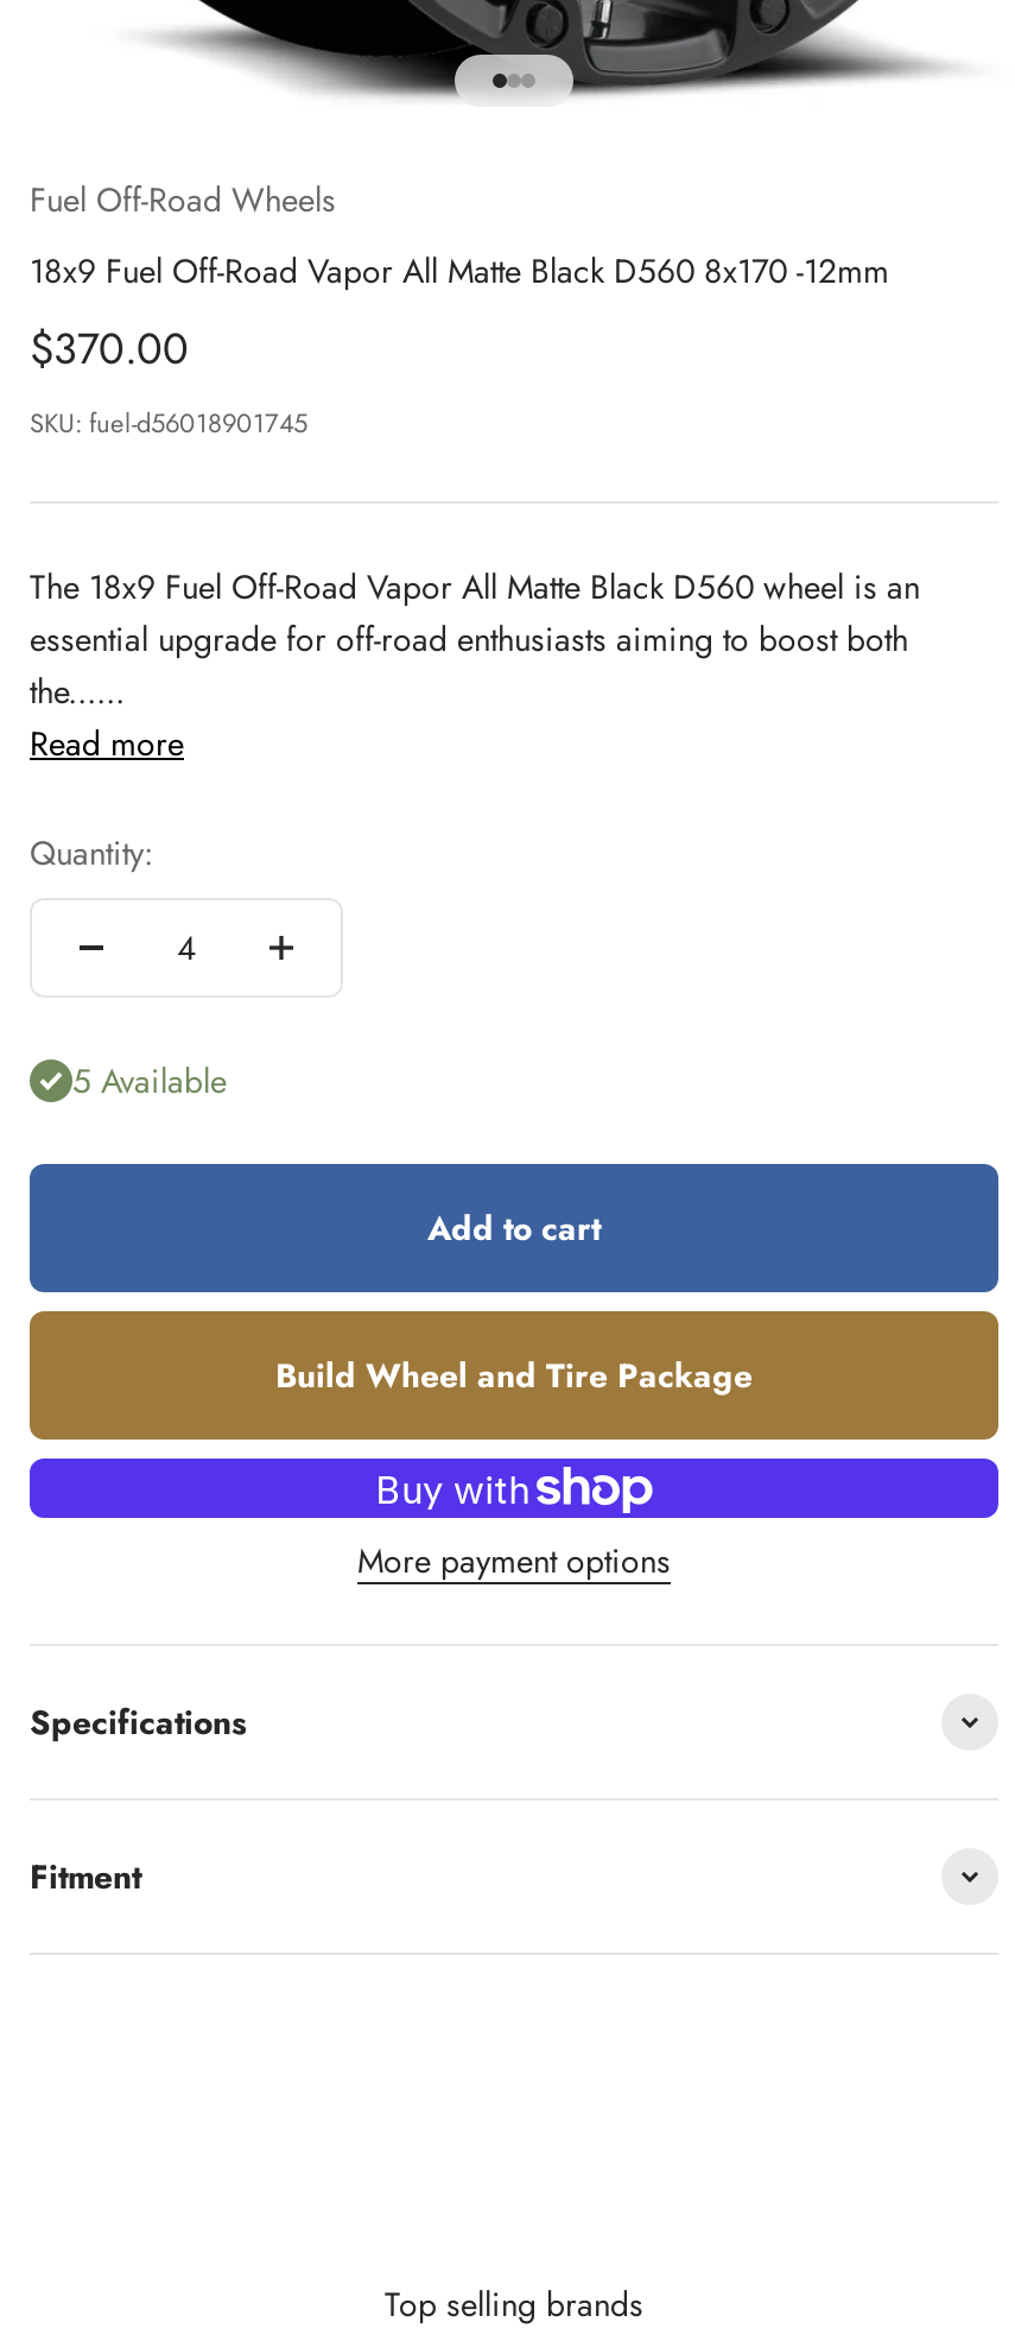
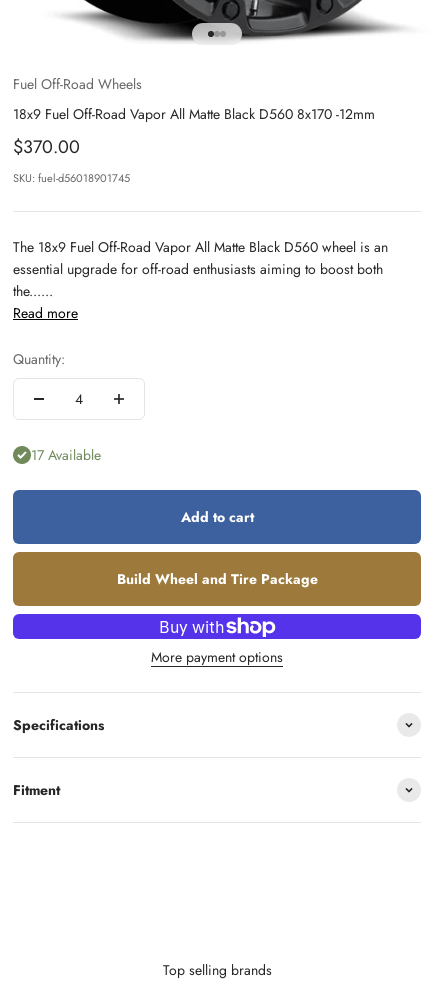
[72,1057,227,1105] 5 Available -> [31,445,101,465] 17 Available

